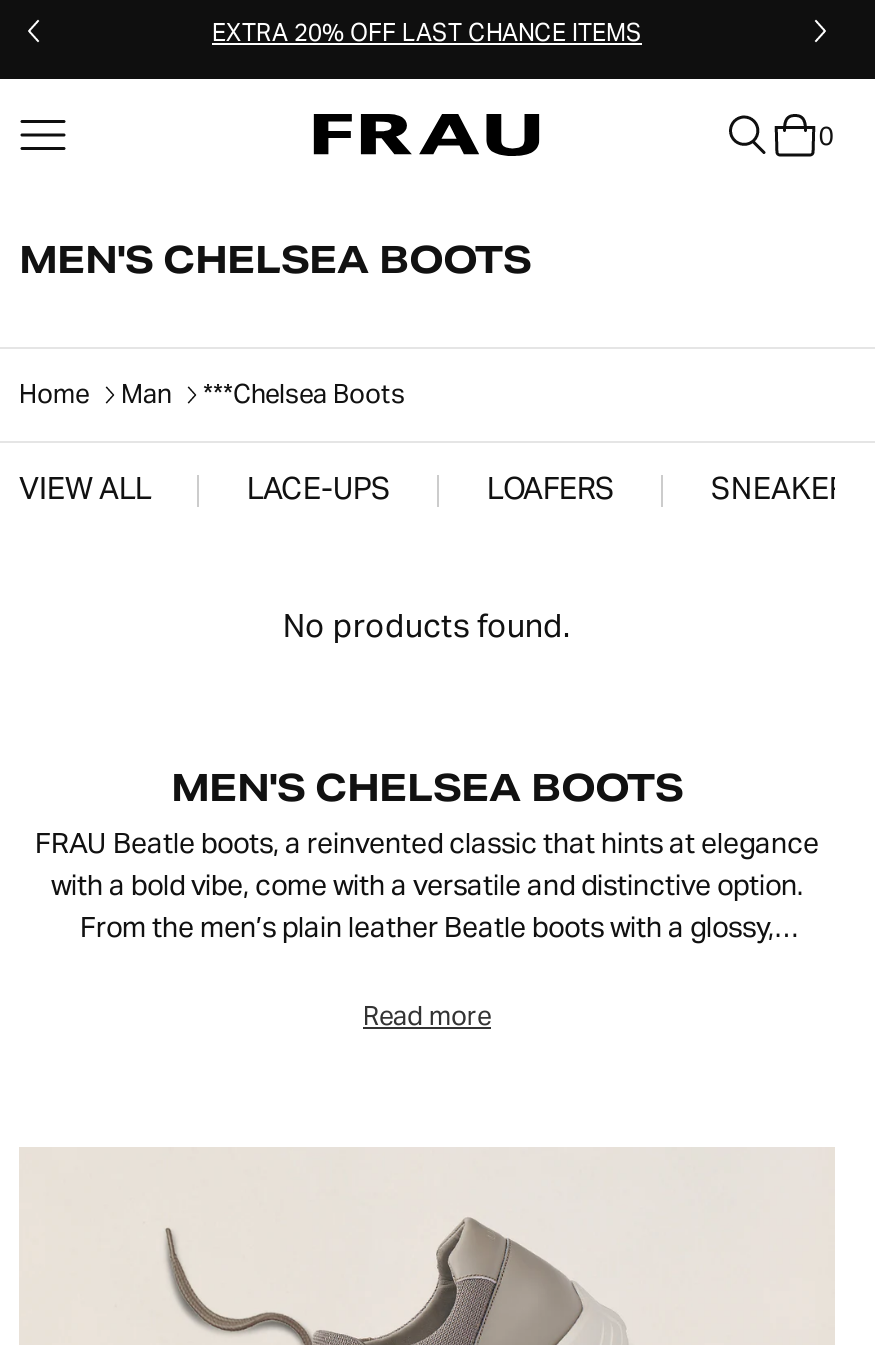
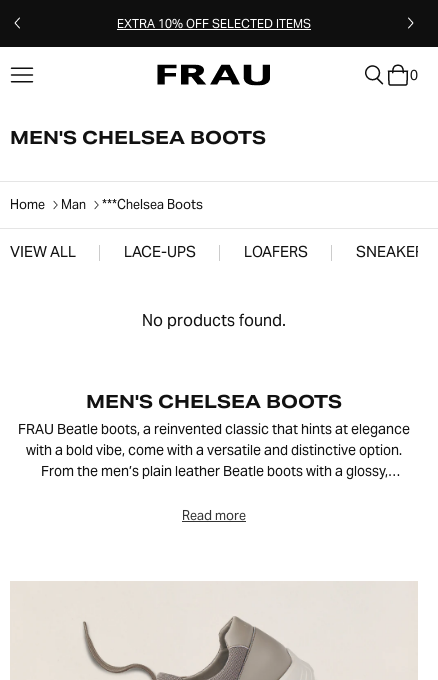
[212,16,642,46] EXTRA 20% OFF LAST CHANCE ITEMS -> [117,15,311,30] EXTRA 10% OFF SELECTED ITEMS

